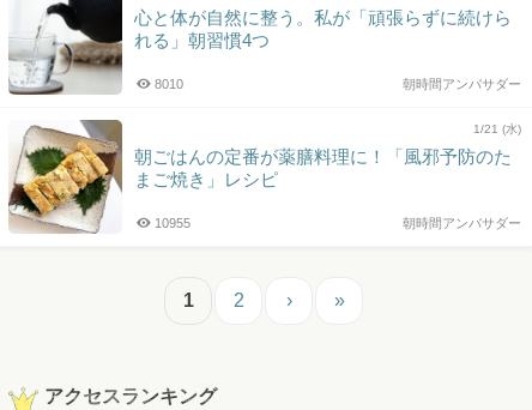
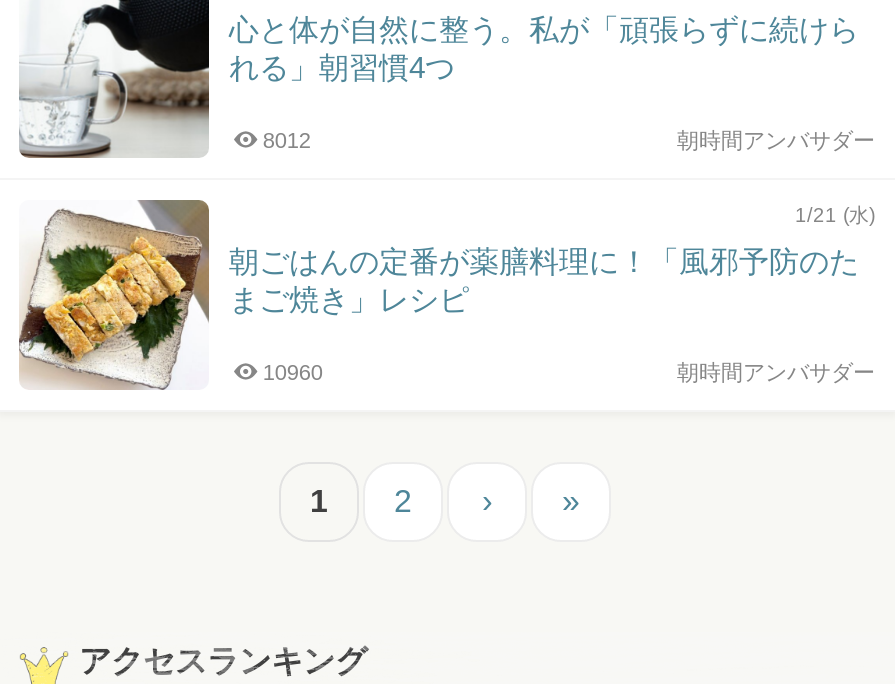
[154,77,183,91] 8010 -> [263,128,311,152] 8012
[154,216,190,230] 10955 -> [263,360,323,384] 10960

